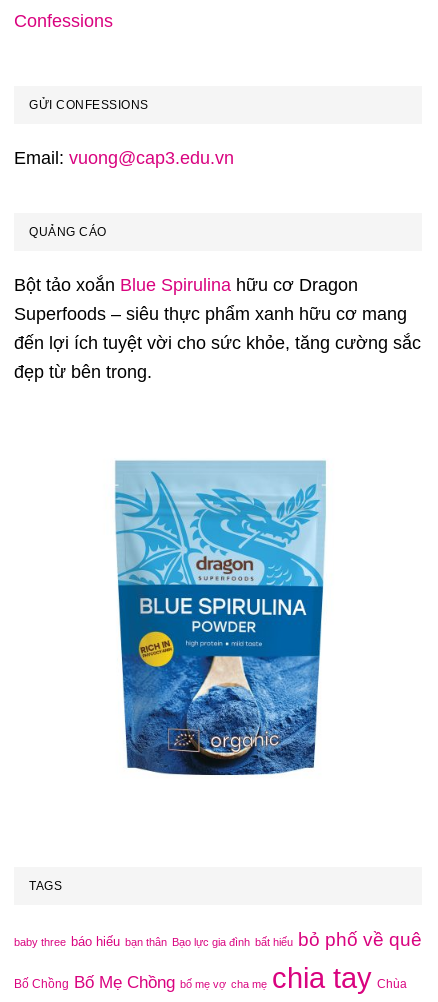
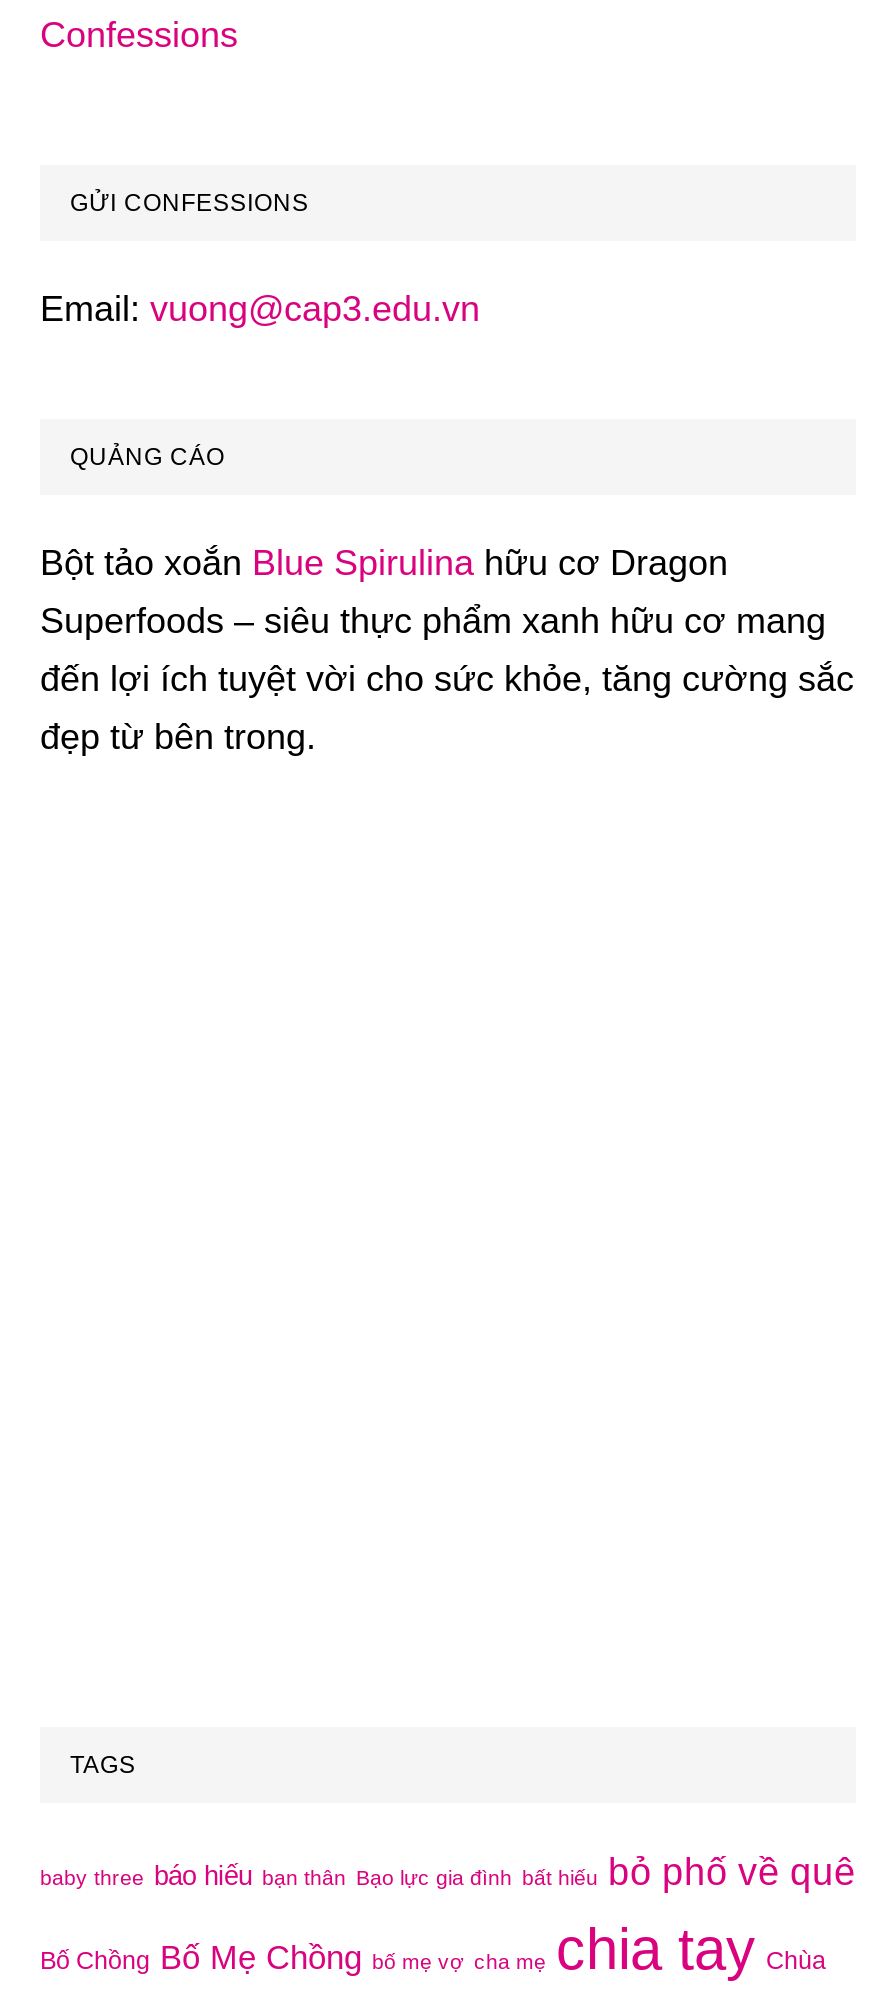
[114,460,327,776] [image] -> none

